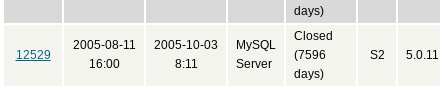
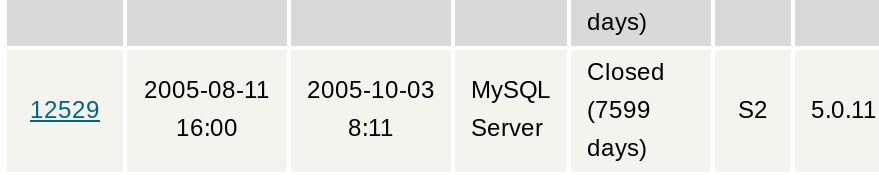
[294,48,326,62] (7596 -> [587,96,651,124] (7599

